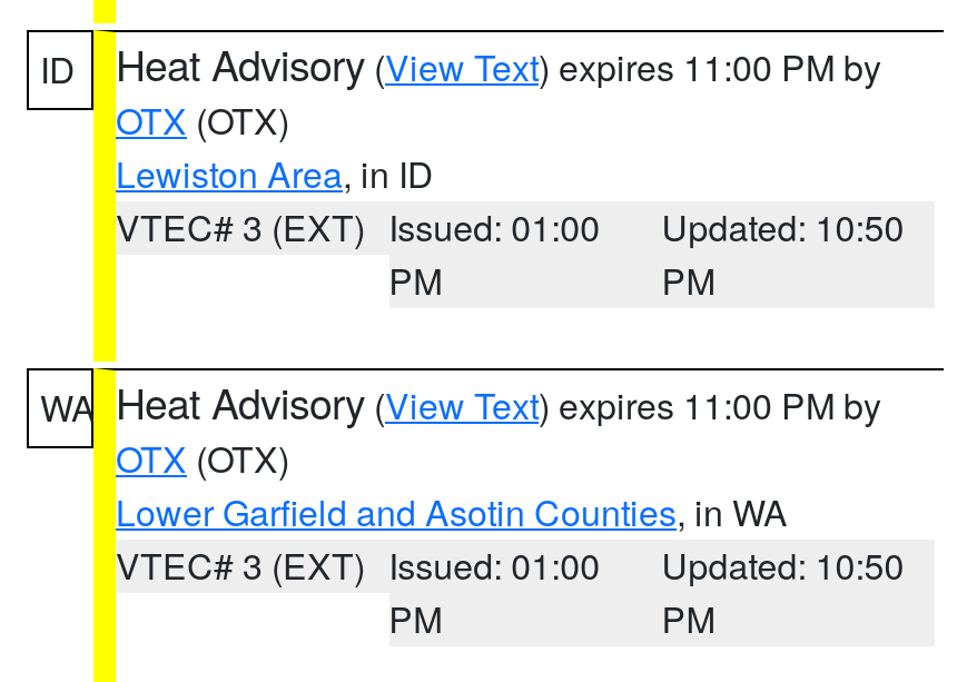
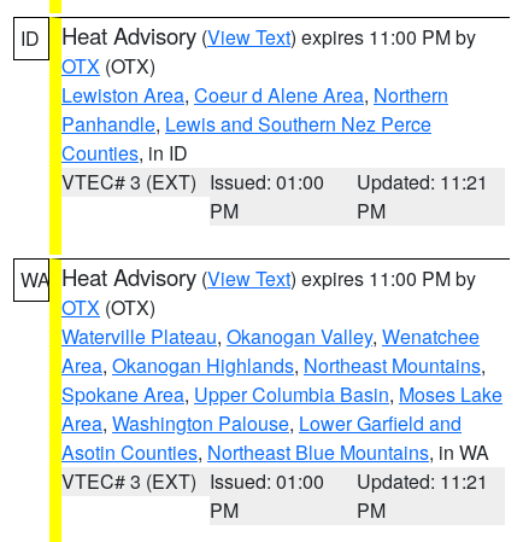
[116,148,434,199] Lewiston Area, in ID -> [61,81,448,167] Lewiston Area, Coeur d Alene Area, Northern | Panhandle, Lewis and Southern Nez Perce | Counties, in ID
[116,201,904,253] VTEC# 3 (EXT) Issued: 01:00 Updated: 10:50 -> [61,168,488,196] VTEC# 3 (EXT) Issued: 01:00 Updated: 11:21
[116,486,788,537] Lower Garfield and Asotin Counties, in WA -> [61,322,502,466] Waterville Plateau, Okanogan Valley, Wenatchee | Area, Okanogan Highlands, Northeast Mountains, | Spokane Area, Upper Columbia Basin, Moses Lake | Area, Washington Palouse, Lower Garfield and | Asotin Counties, Northeast Blue Mountains, in WA
[116,540,904,591] VTEC# 3 (EXT) Issued: 01:00 Updated: 10:50 -> [61,467,488,495] VTEC# 3 (EXT) Issued: 01:00 Updated: 11:21

